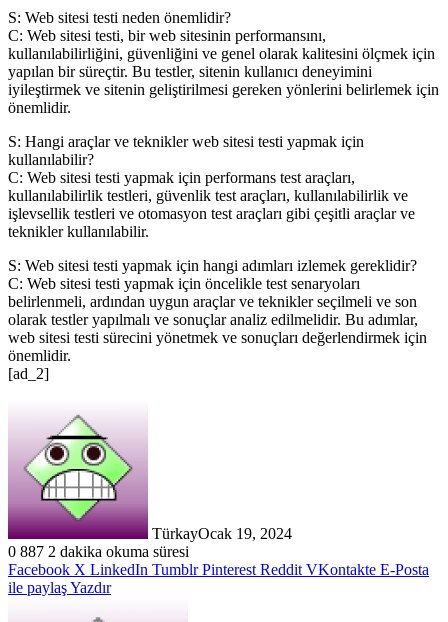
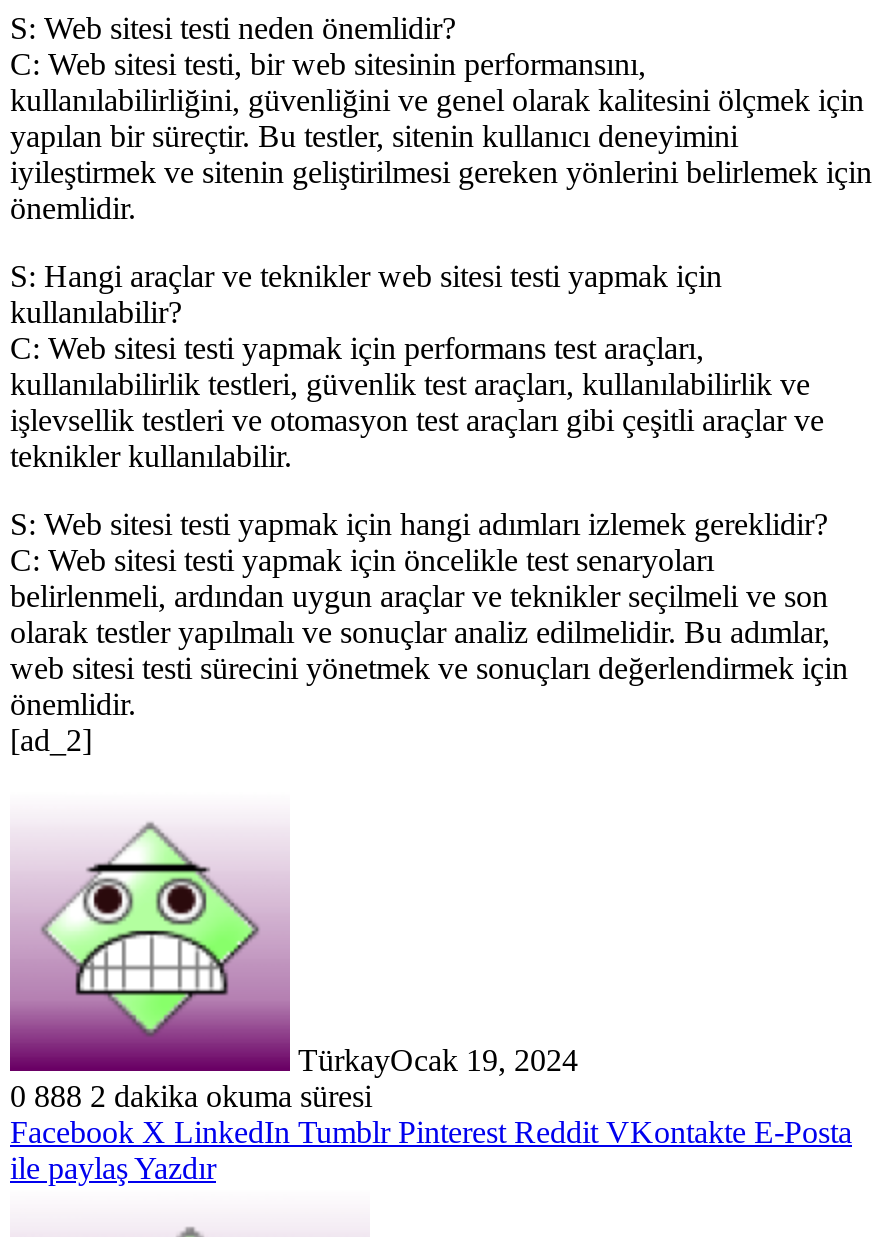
[8,543,189,560] 0 887 2 dakika okuma süresi -> [10,1079,372,1113] 0 888 2 dakika okuma süresi

